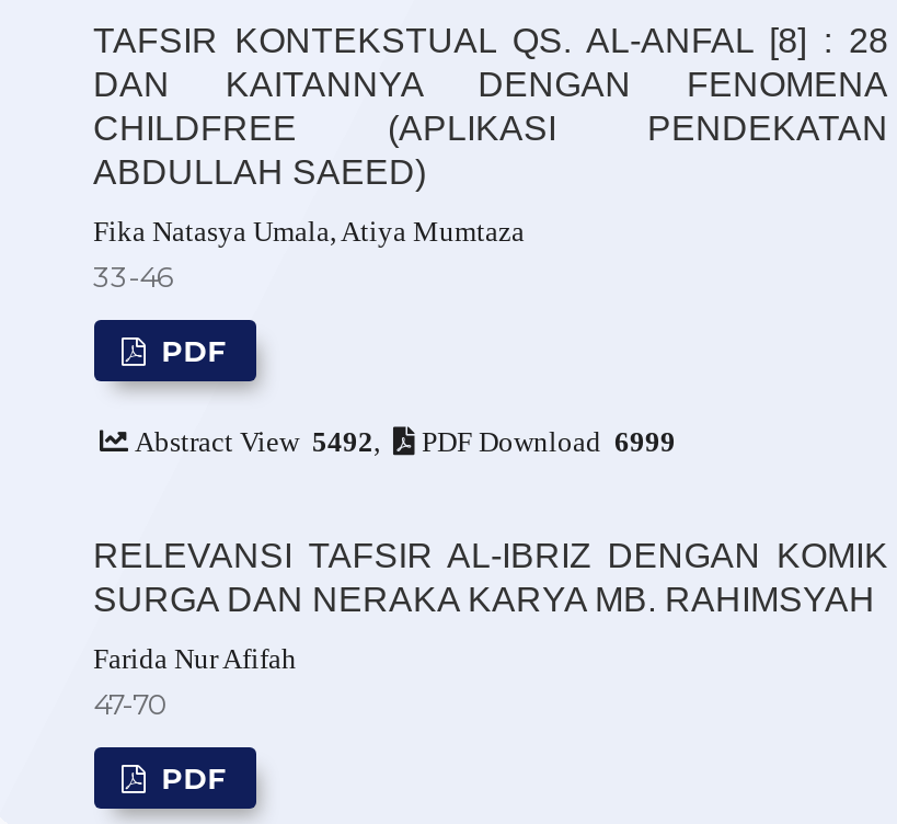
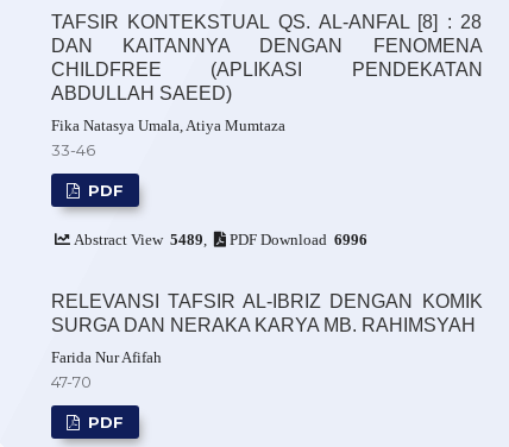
[128,424,393,457] Abstract View 5492, -> [70,230,213,248] Abstract View 5489,
[415,424,676,457] PDF Download 6999 -> [225,230,367,248] PDF Download 6996

